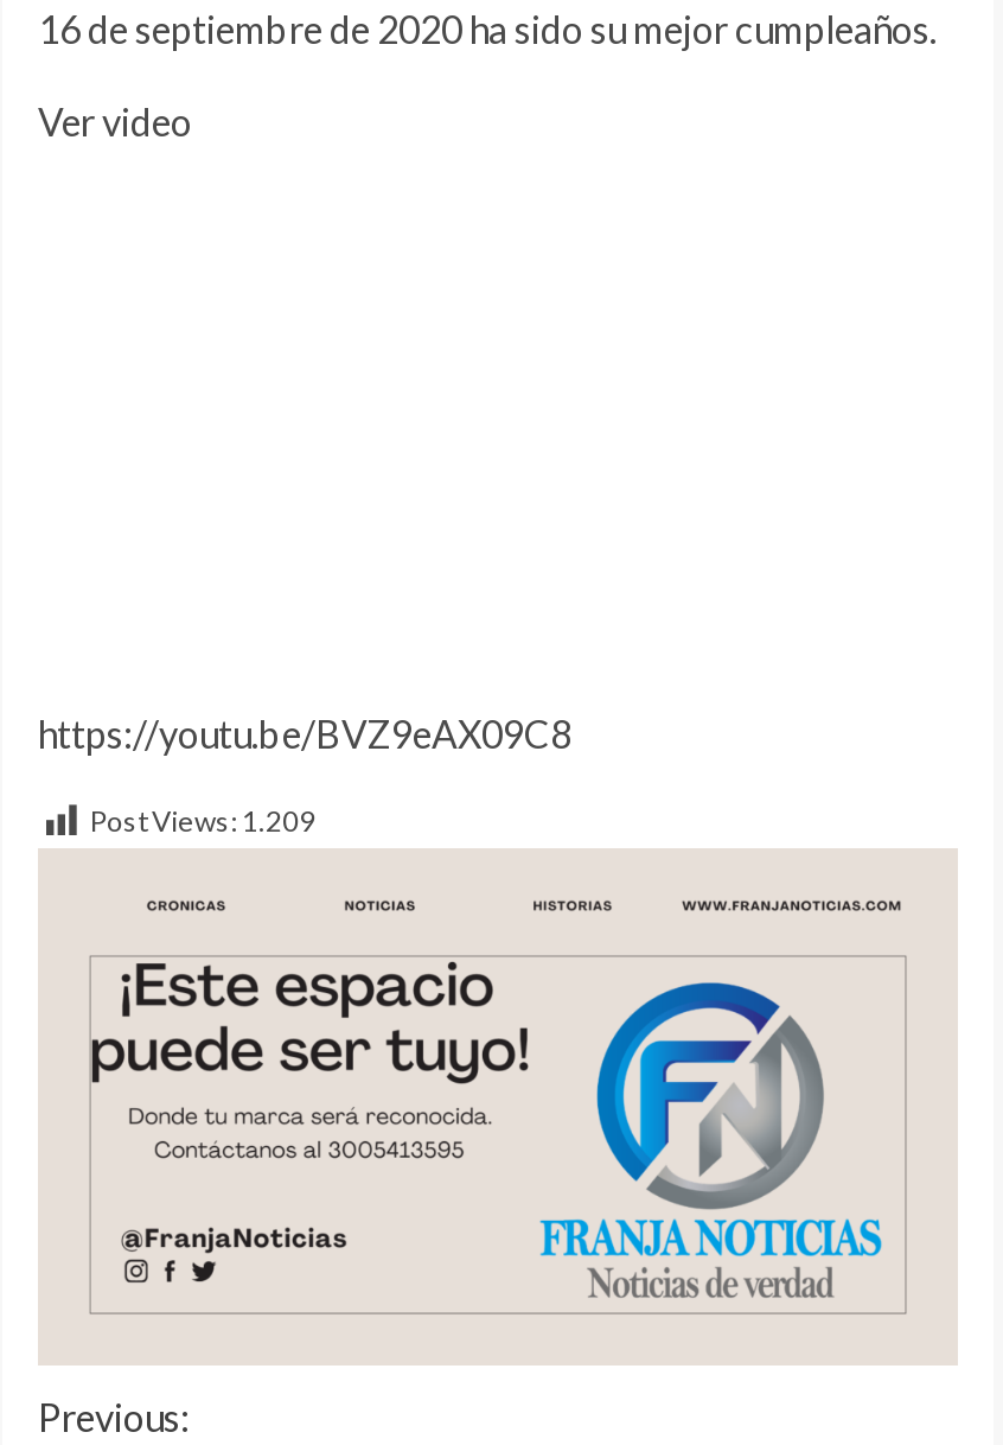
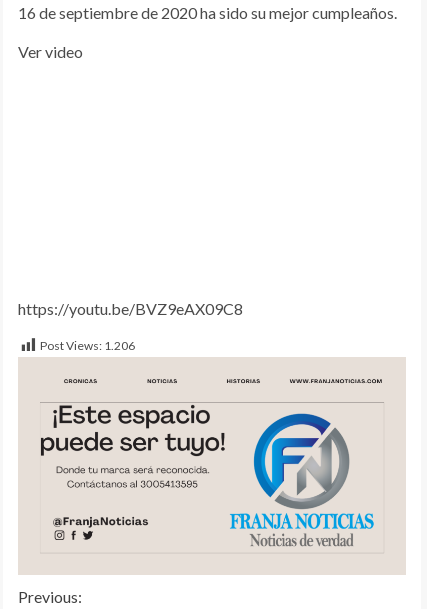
[90,803,315,838] Post Views: 1.209 -> [40,338,135,353] Post Views: 1.206

